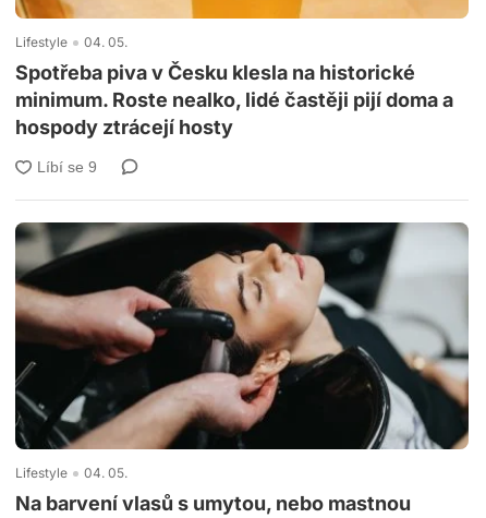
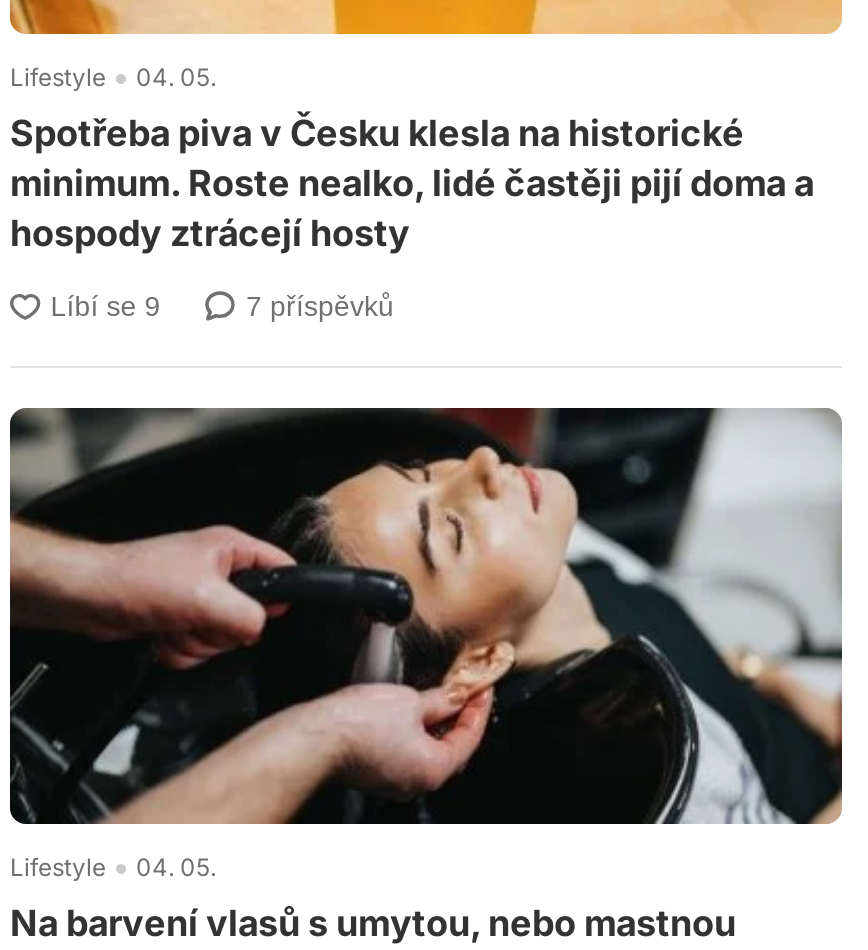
none -> [246,290,394,322] 7 příspěvků

